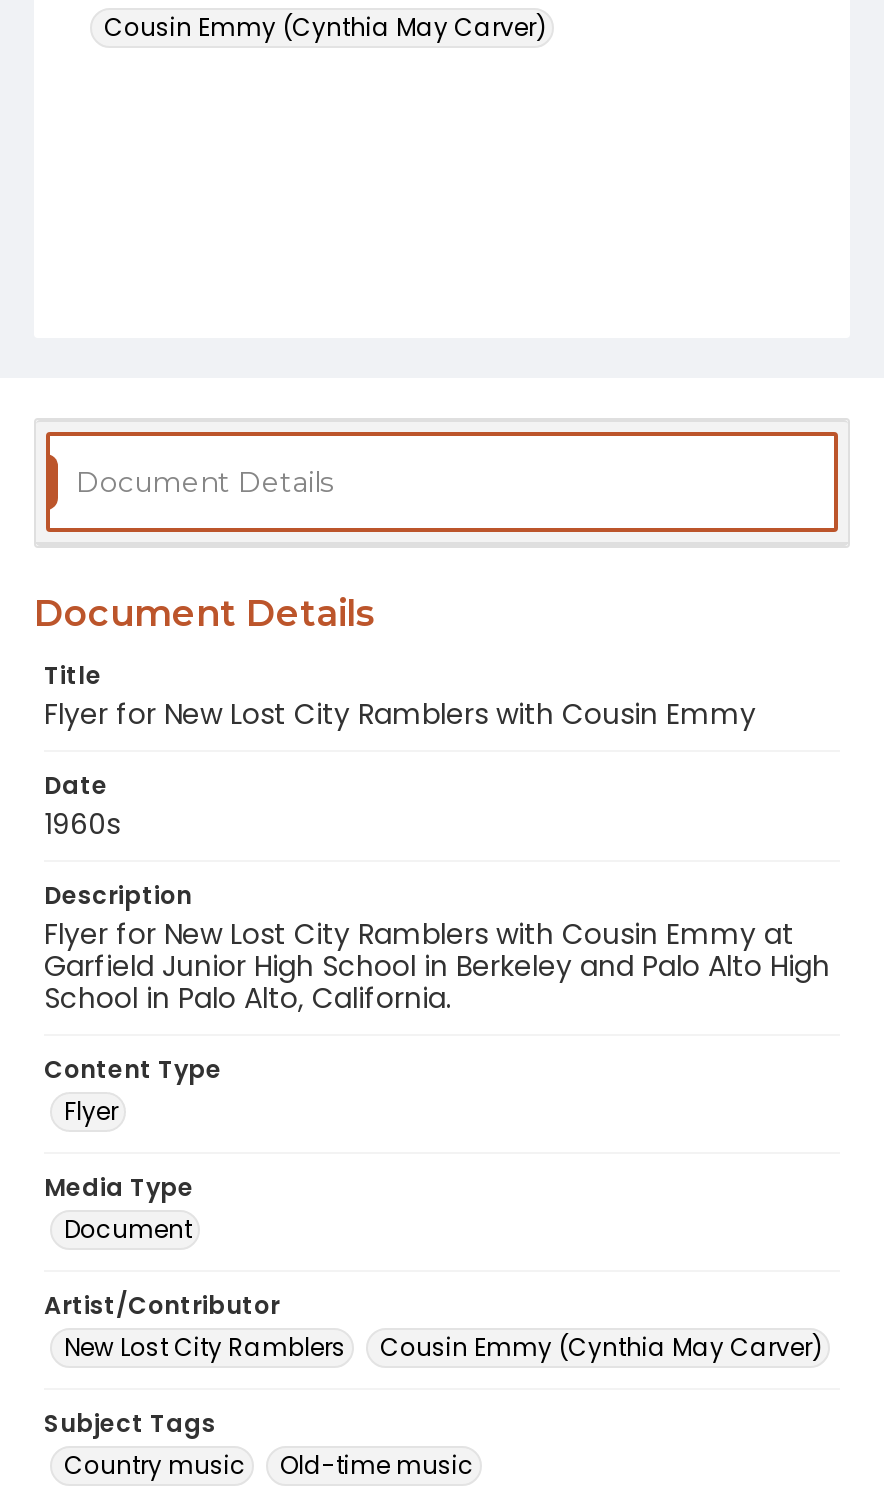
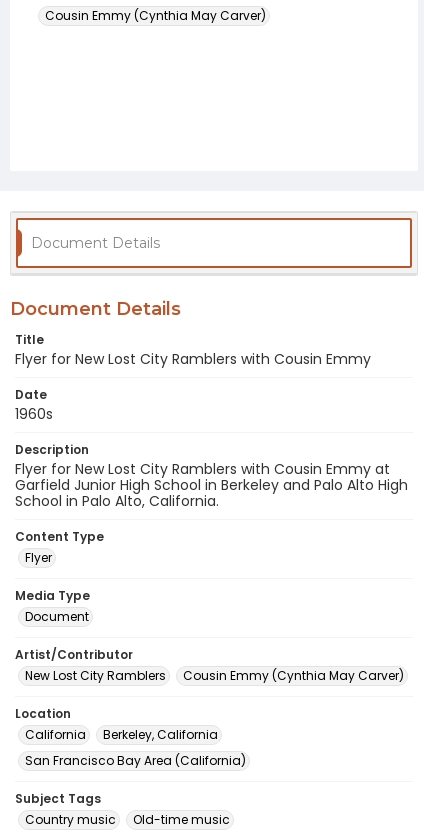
none -> [15,705,246,769] Location | California | Berkeley, California | San Francisco Bay Area (California)

